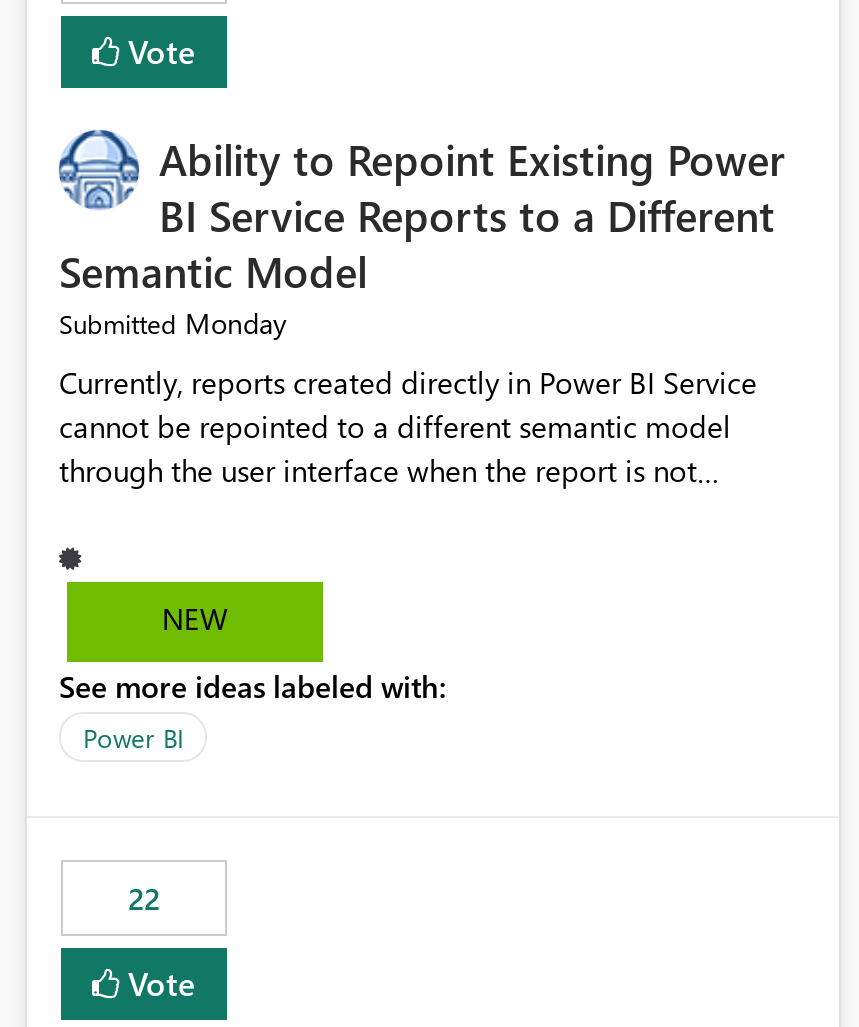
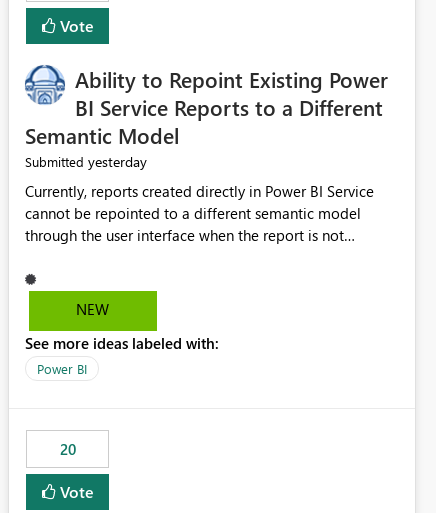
[59,305,287,343] Submitted Monday -> [25,152,147,171] Submitted yesterday
[128,879,160,919] 22 -> [59,439,75,459] 20

